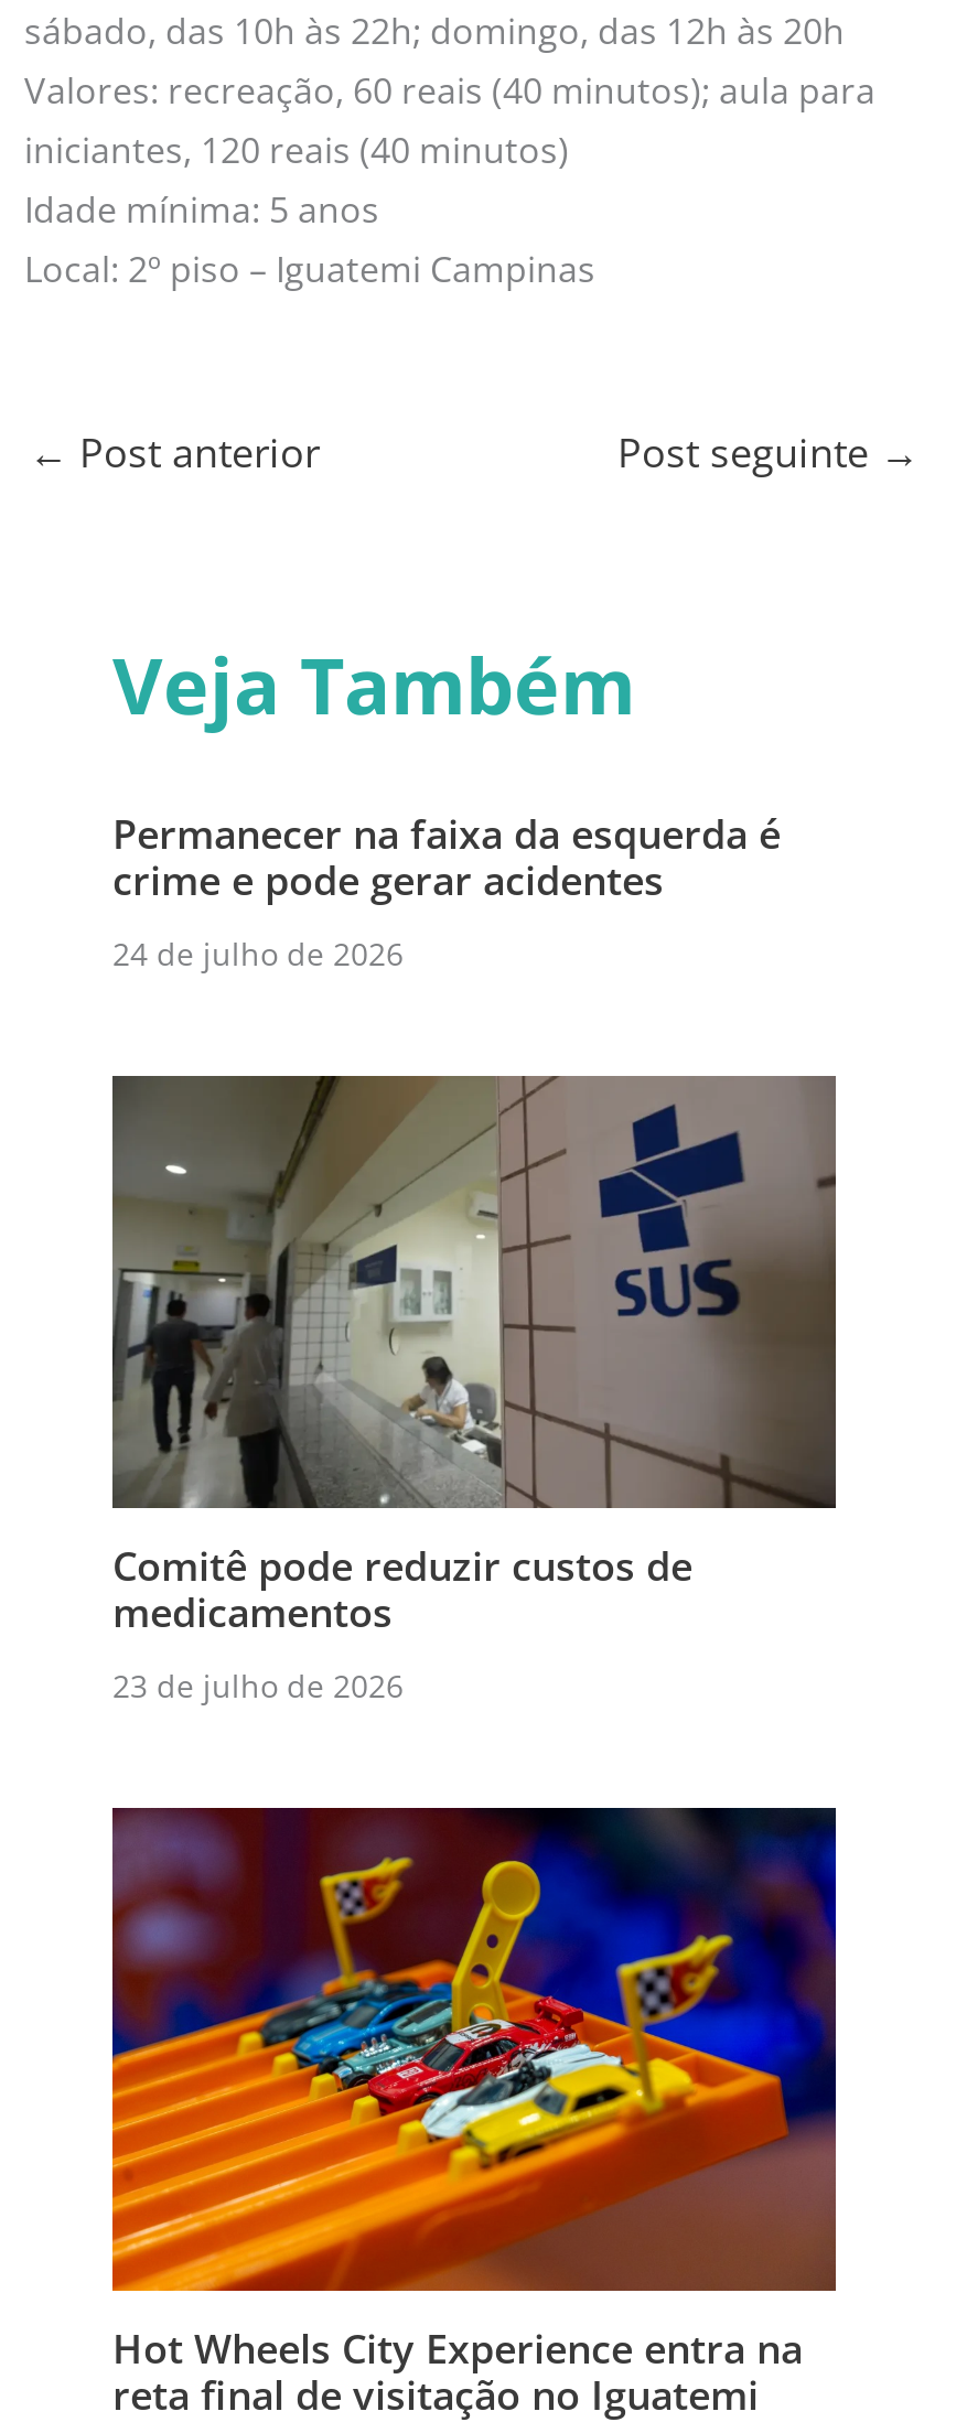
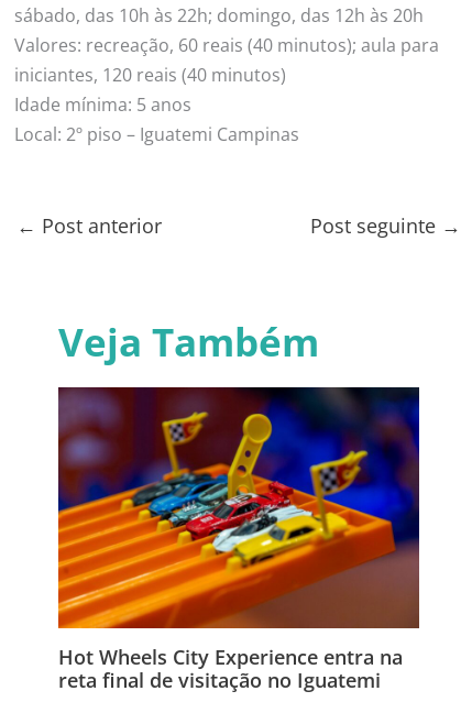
[112,807,781,974] Permanecer na faixa da esquerda é | crime e pode gerar acidentes | 24 de julho de 2026 -> none
[110,1074,838,1707] [image] | Comitê pode reduzir custos de | medicamentos | 23 de julho de 2026 -> none

